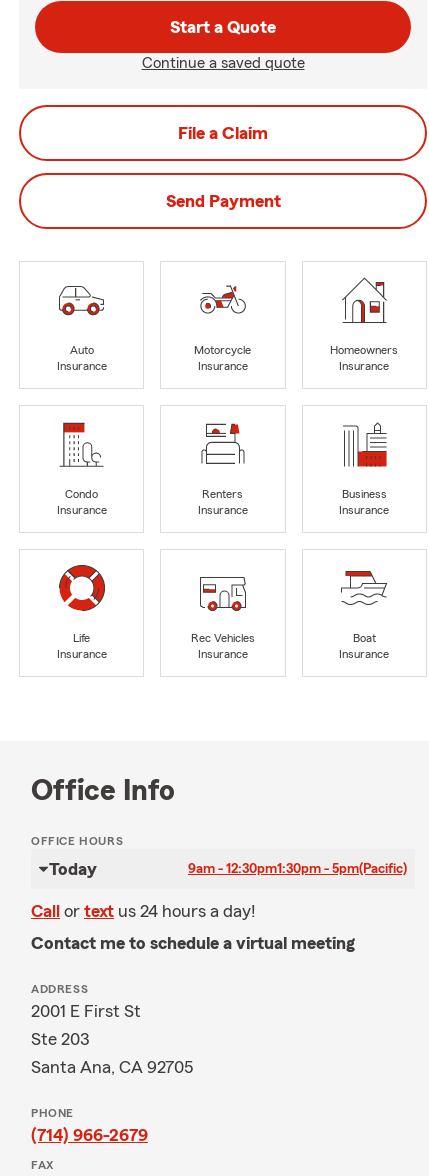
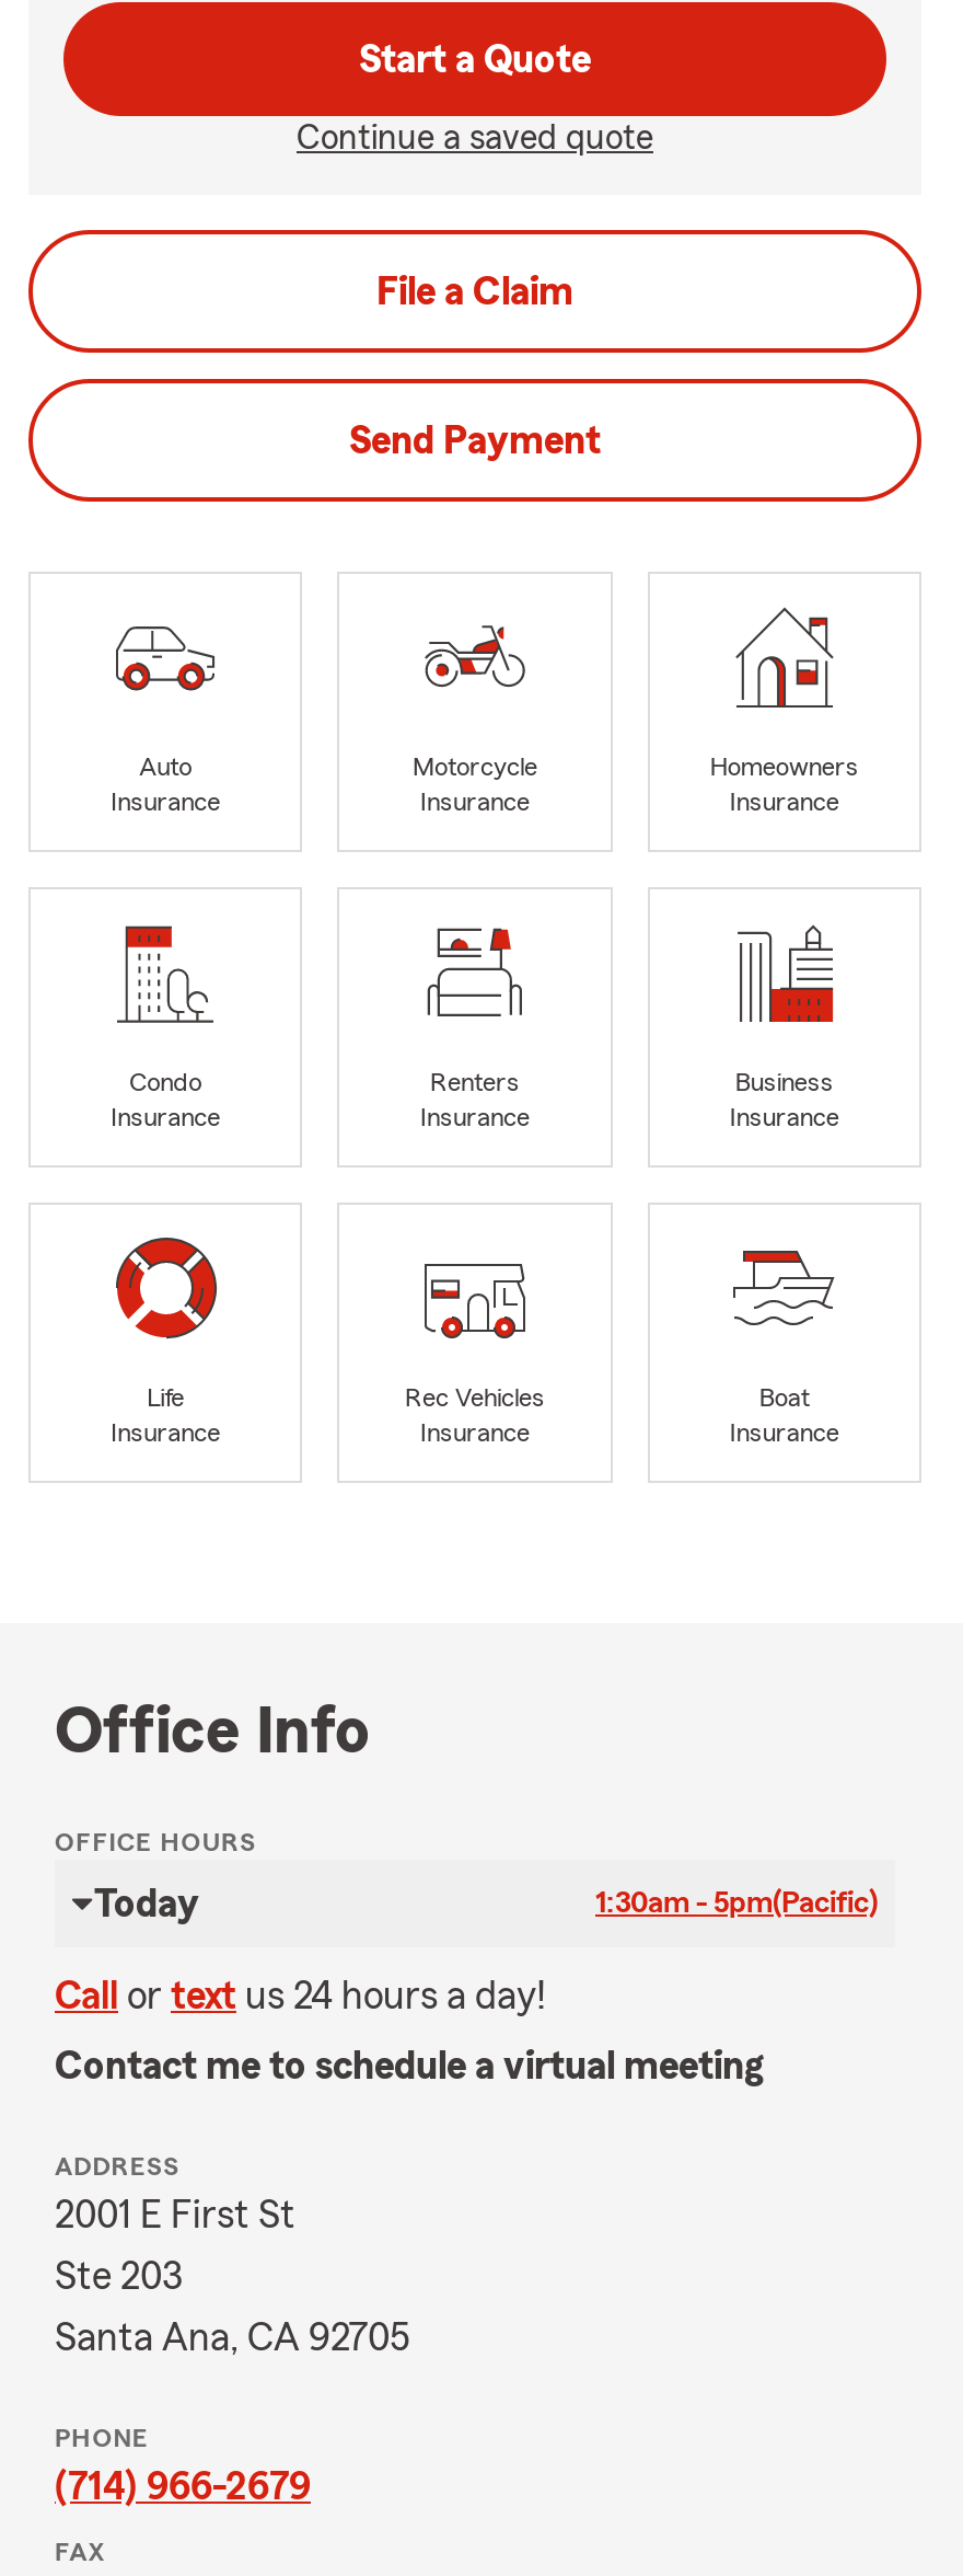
[188,862,407,876] 9am - 12:30pm1:30pm - 5pm(Pacific) -> [595,1888,878,1919] 1:30am - 5pm(Pacific)

